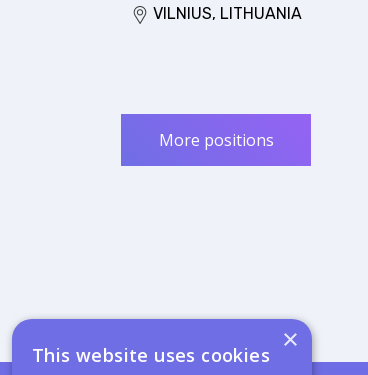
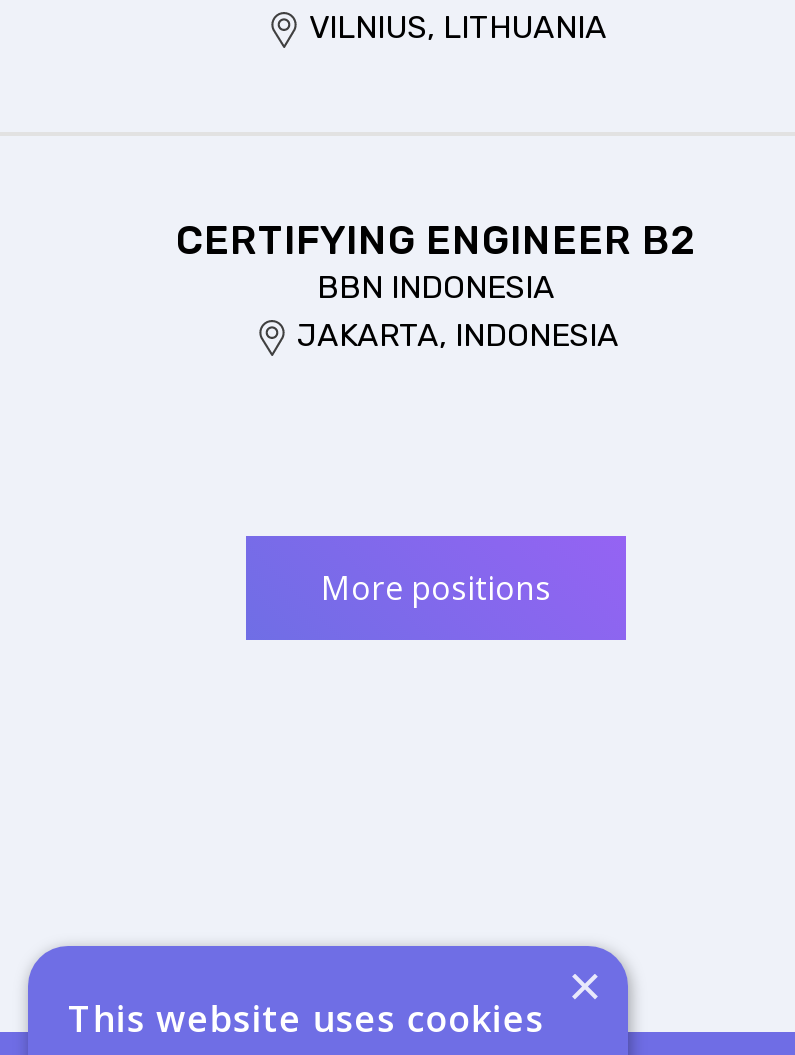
none -> [176,215,696,353] CERTIFYING ENGINEER B2 | BBN INDONESIA | JAKARTA, INDONESIA

